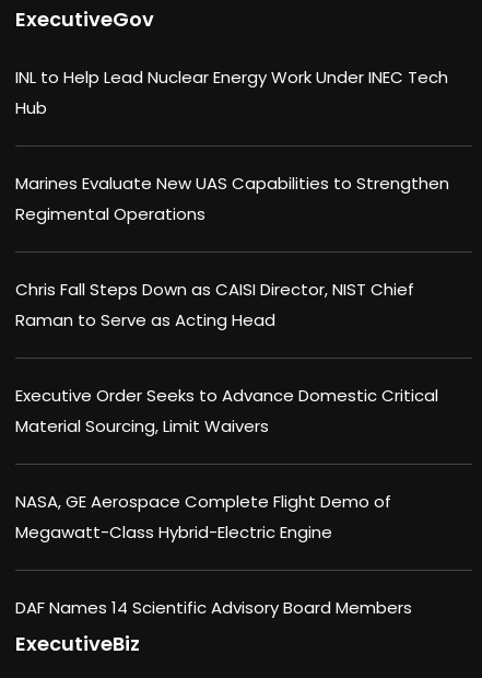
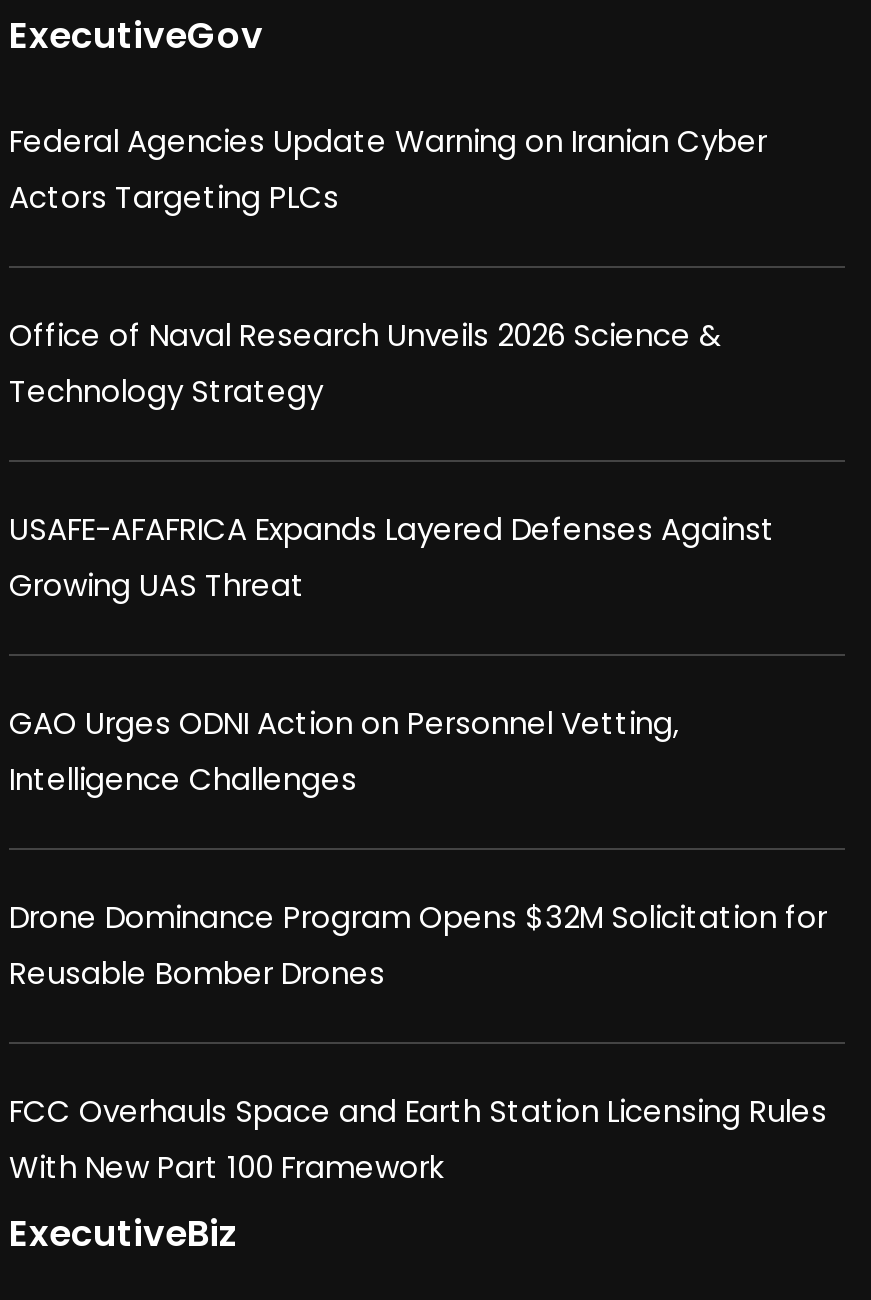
[15,66,448,120] INL to Help Lead Nuclear Energy Work Under INEC Tech | Hub -> [9,121,767,219] Federal Agencies Update Warning on Iranian Cyber | Actors Targeting PLCs
[15,172,449,226] Marines Evaluate New UAS Capabilities to Strengthen | Regimental Operations -> [9,315,721,413] Office of Naval Research Unveils 2026 Science & | Technology Strategy
[15,278,414,332] Chris Fall Steps Down as CAISI Director, NIST Chief | Raman to Serve as Acting Head -> [9,509,775,607] USAFE-AFAFRICA Expands Layered Defenses Against | Growing UAS Threat
[15,384,438,438] Executive Order Seeks to Advance Domestic Critical | Material Sourcing, Limit Waivers -> [9,703,679,801] GAO Urges ODNI Action on Personnel Vetting, | Intelligence Challenges
[15,490,391,544] NASA, GE Aerospace Complete Flight Demo of | Megawatt-Class Hybrid-Electric Engine -> [9,897,827,995] Drone Dominance Program Opens $32M Solicitation for | Reusable Bomber Drones
[15,596,412,619] DAF Names 14 Scientific Advisory Board Members -> [9,1091,827,1189] FCC Overhauls Space and Earth Station Licensing Rules | With New Part 100 Framework

